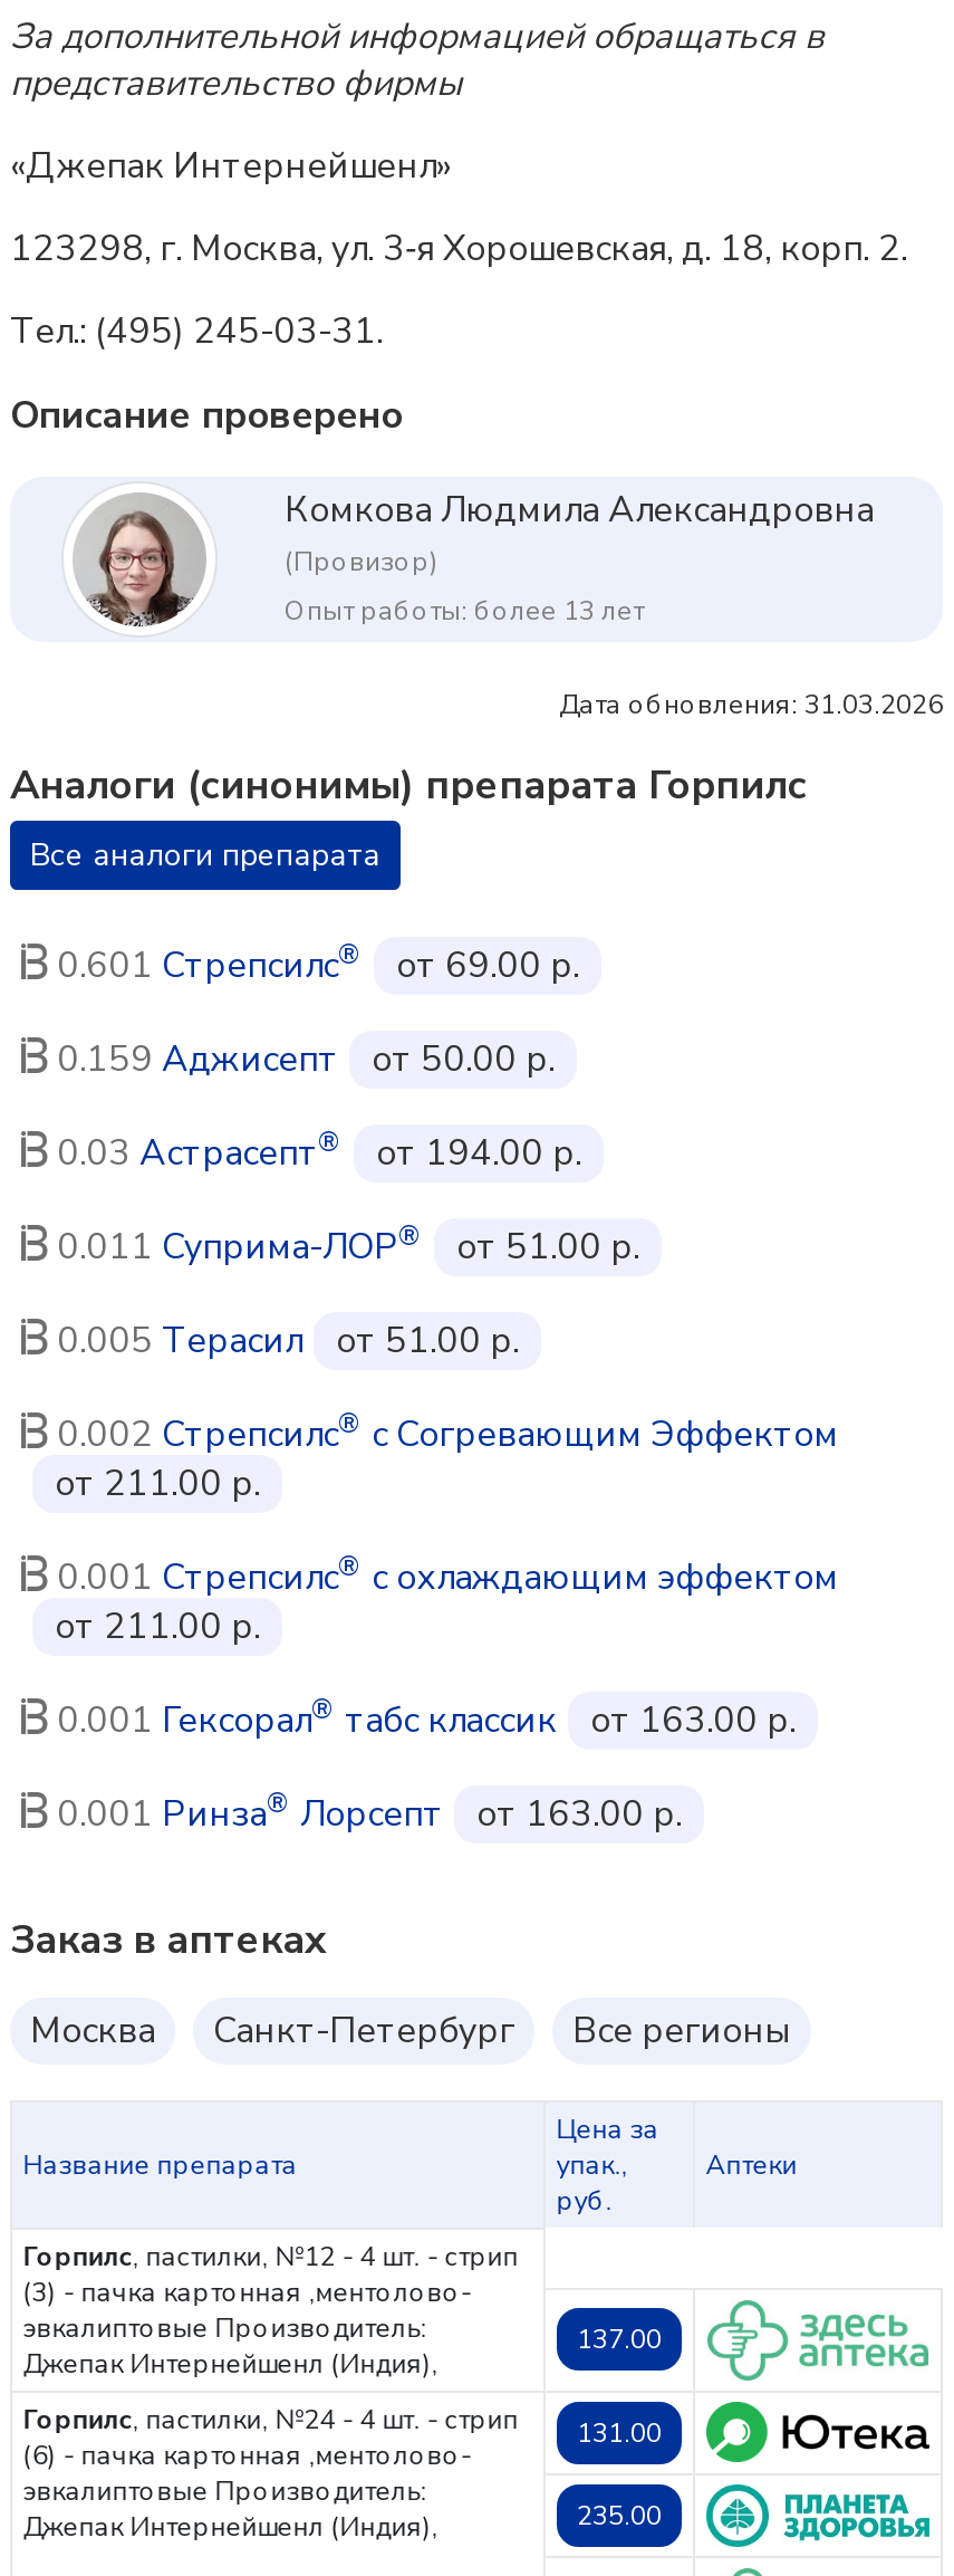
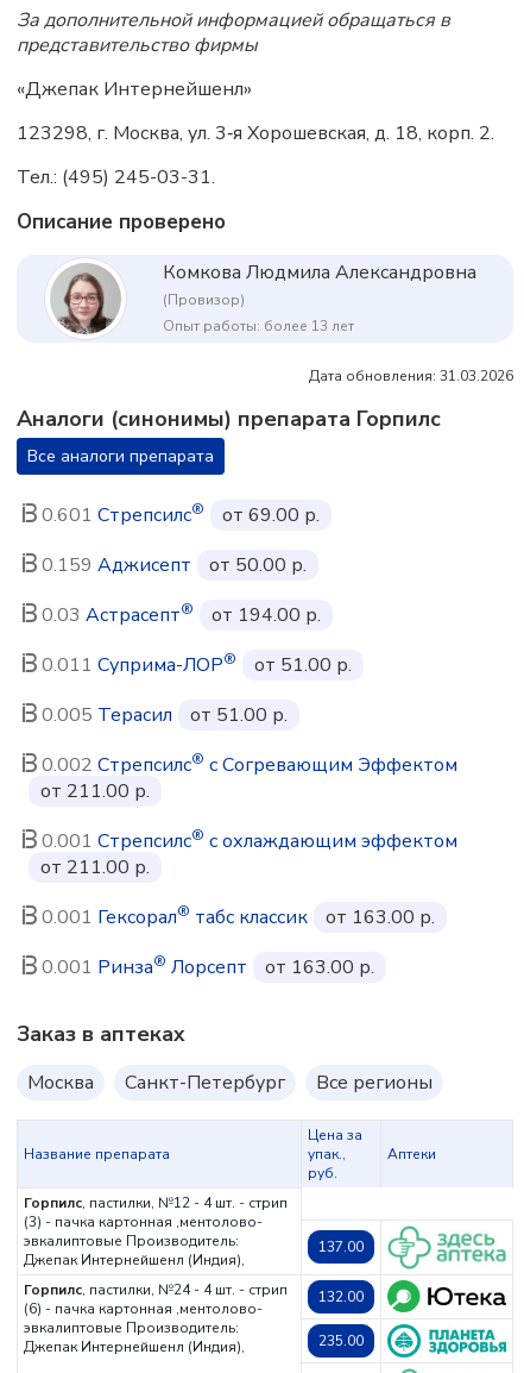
[23,2402,662,2451] Горпилс, пастилки, №24 - 4 шт. - стрип 131.00 -> [24,1280,364,1306] Горпилс, пастилки, №24 - 4 шт. - стрип 132.00

